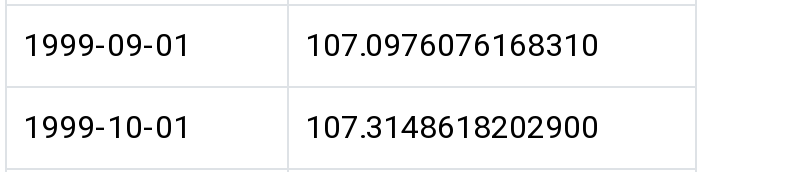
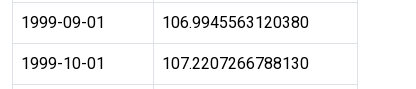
[305,26,599,64] 107.0976076168310 -> [162,13,309,32] 106.9945563120380
[305,108,599,146] 107.3148618202900 -> [162,54,309,73] 107.2207266788130

